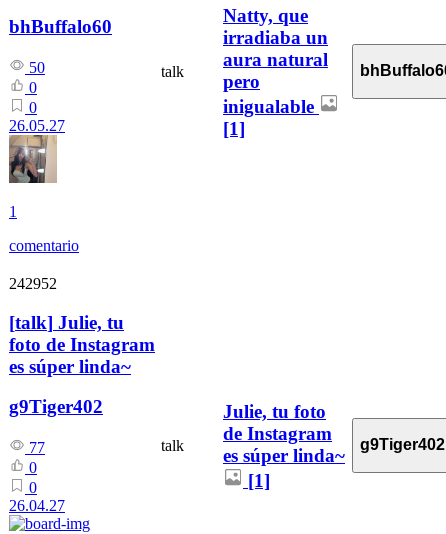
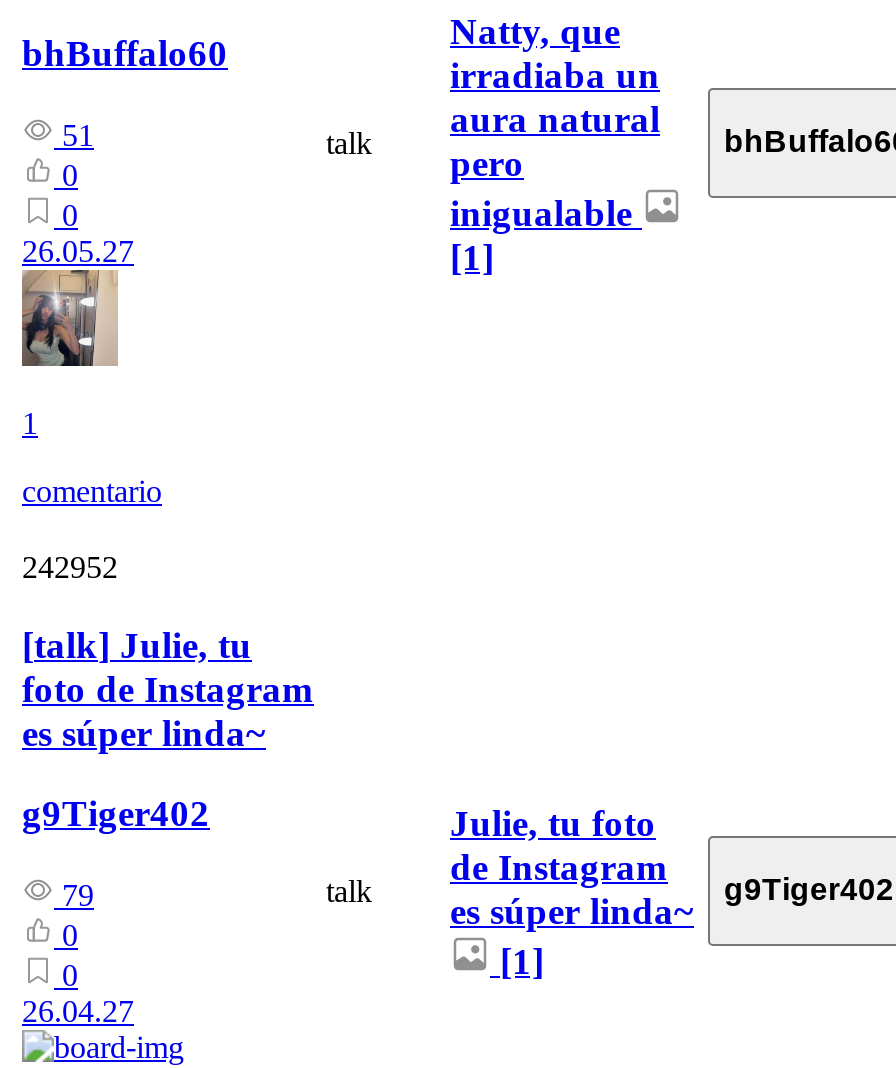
[29,59,45,76] 50 -> [62,118,94,152] 51
[29,439,45,456] 77 -> [62,878,94,912] 79

